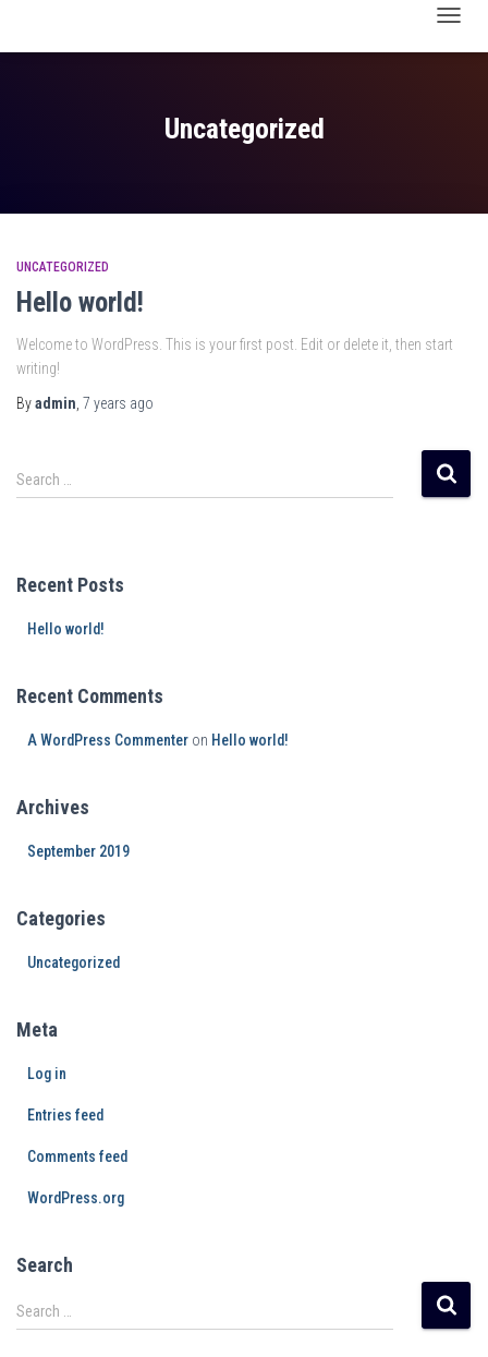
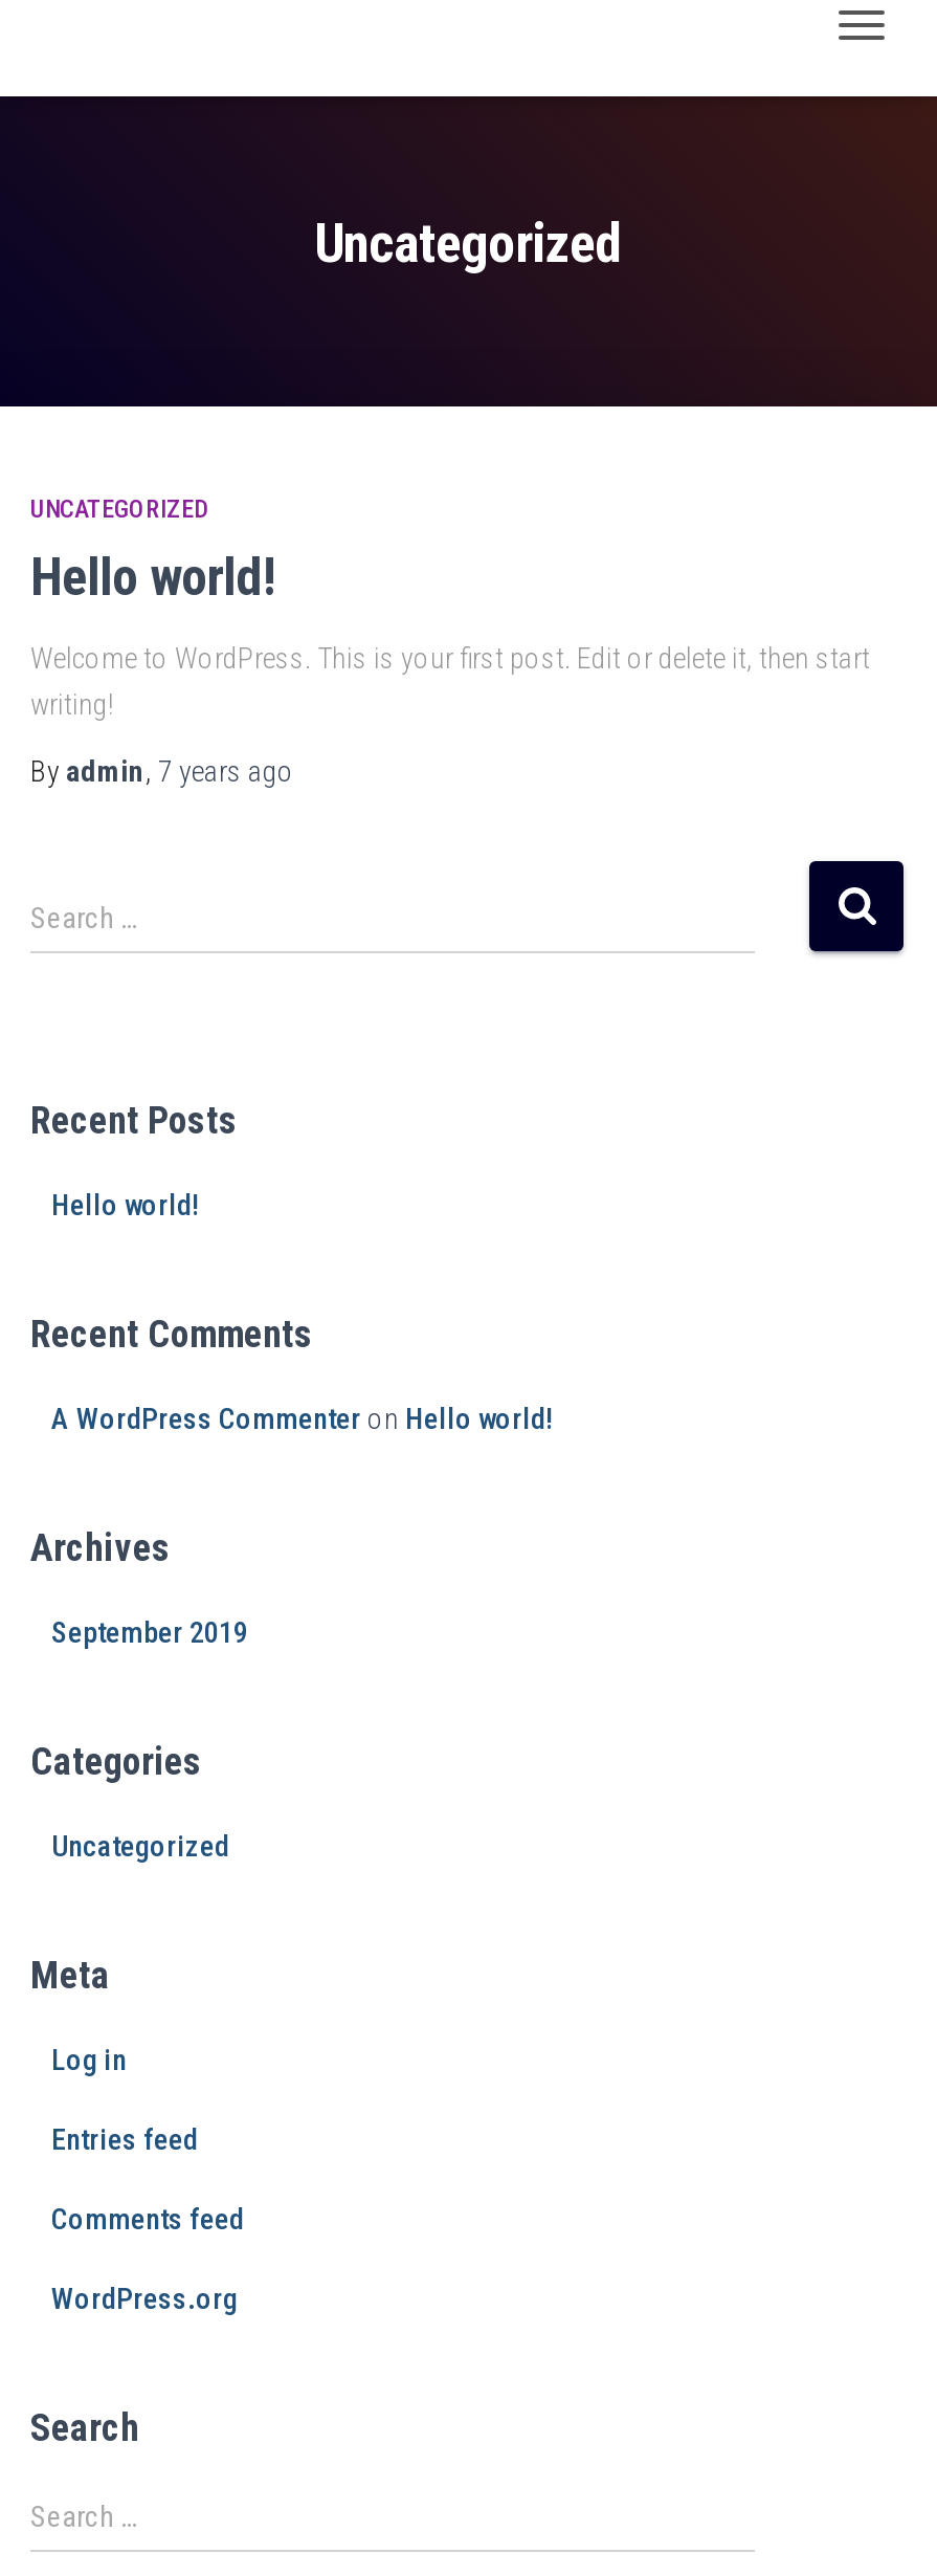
[420,1281,472,1331] [image] -> none

